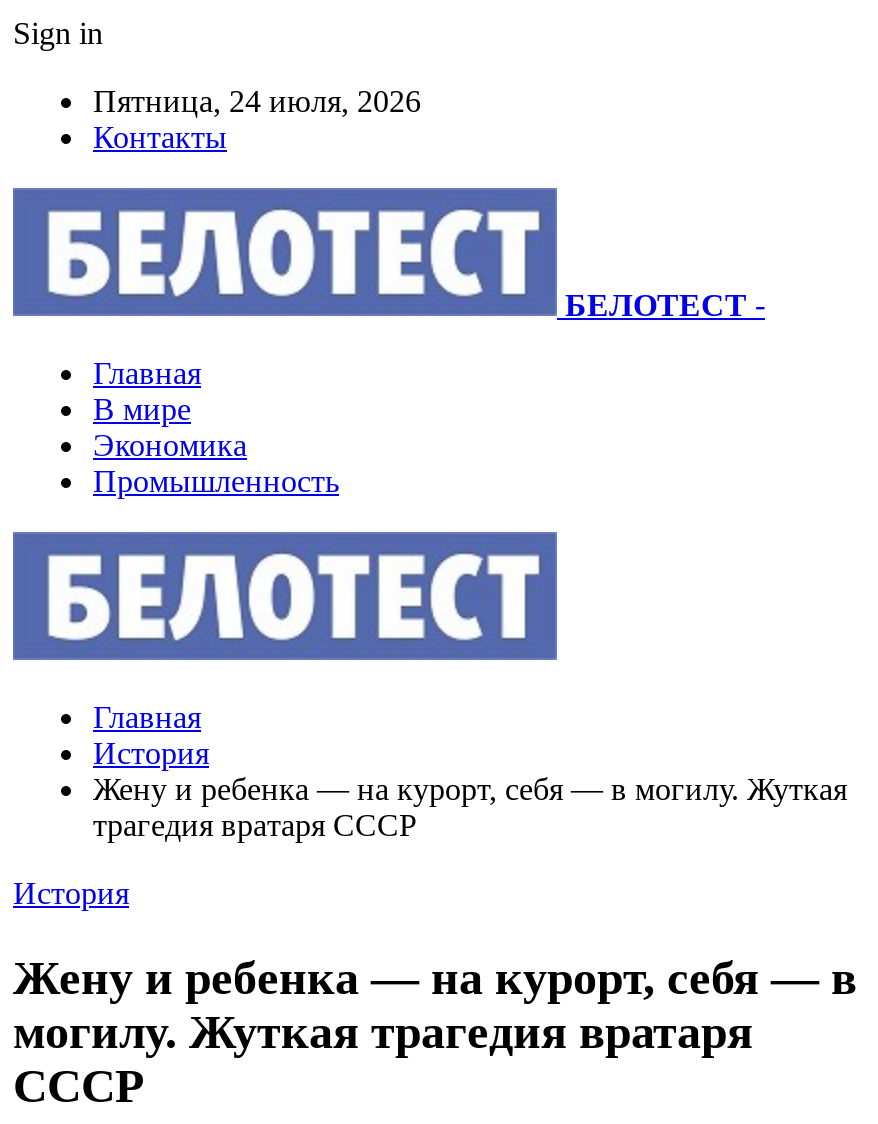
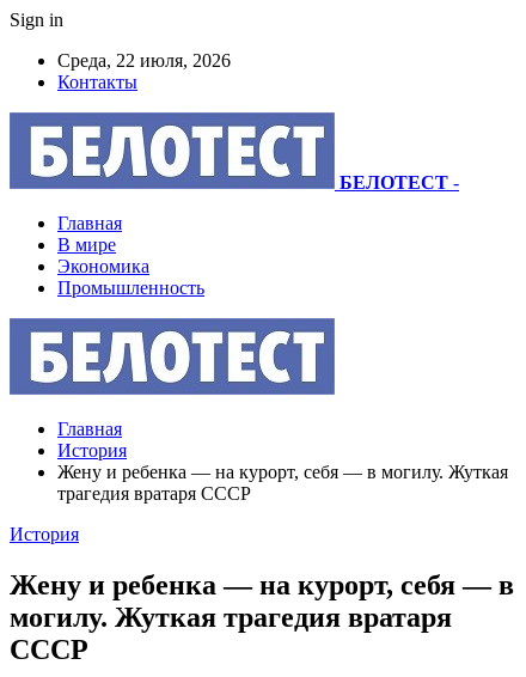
[93,84,421,118] Пятница, 24 июля, 2026 -> [57,50,231,71] Среда, 22 июля, 2026

